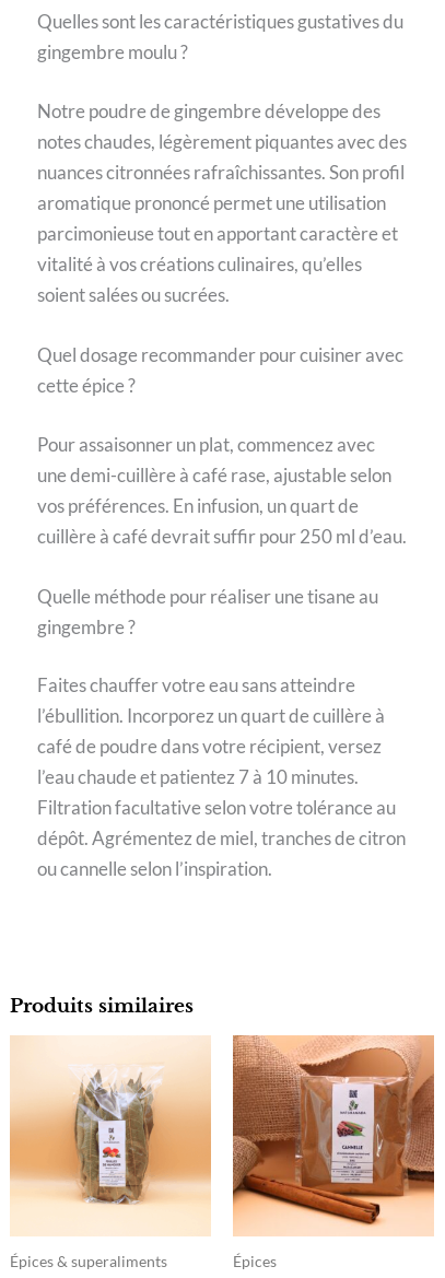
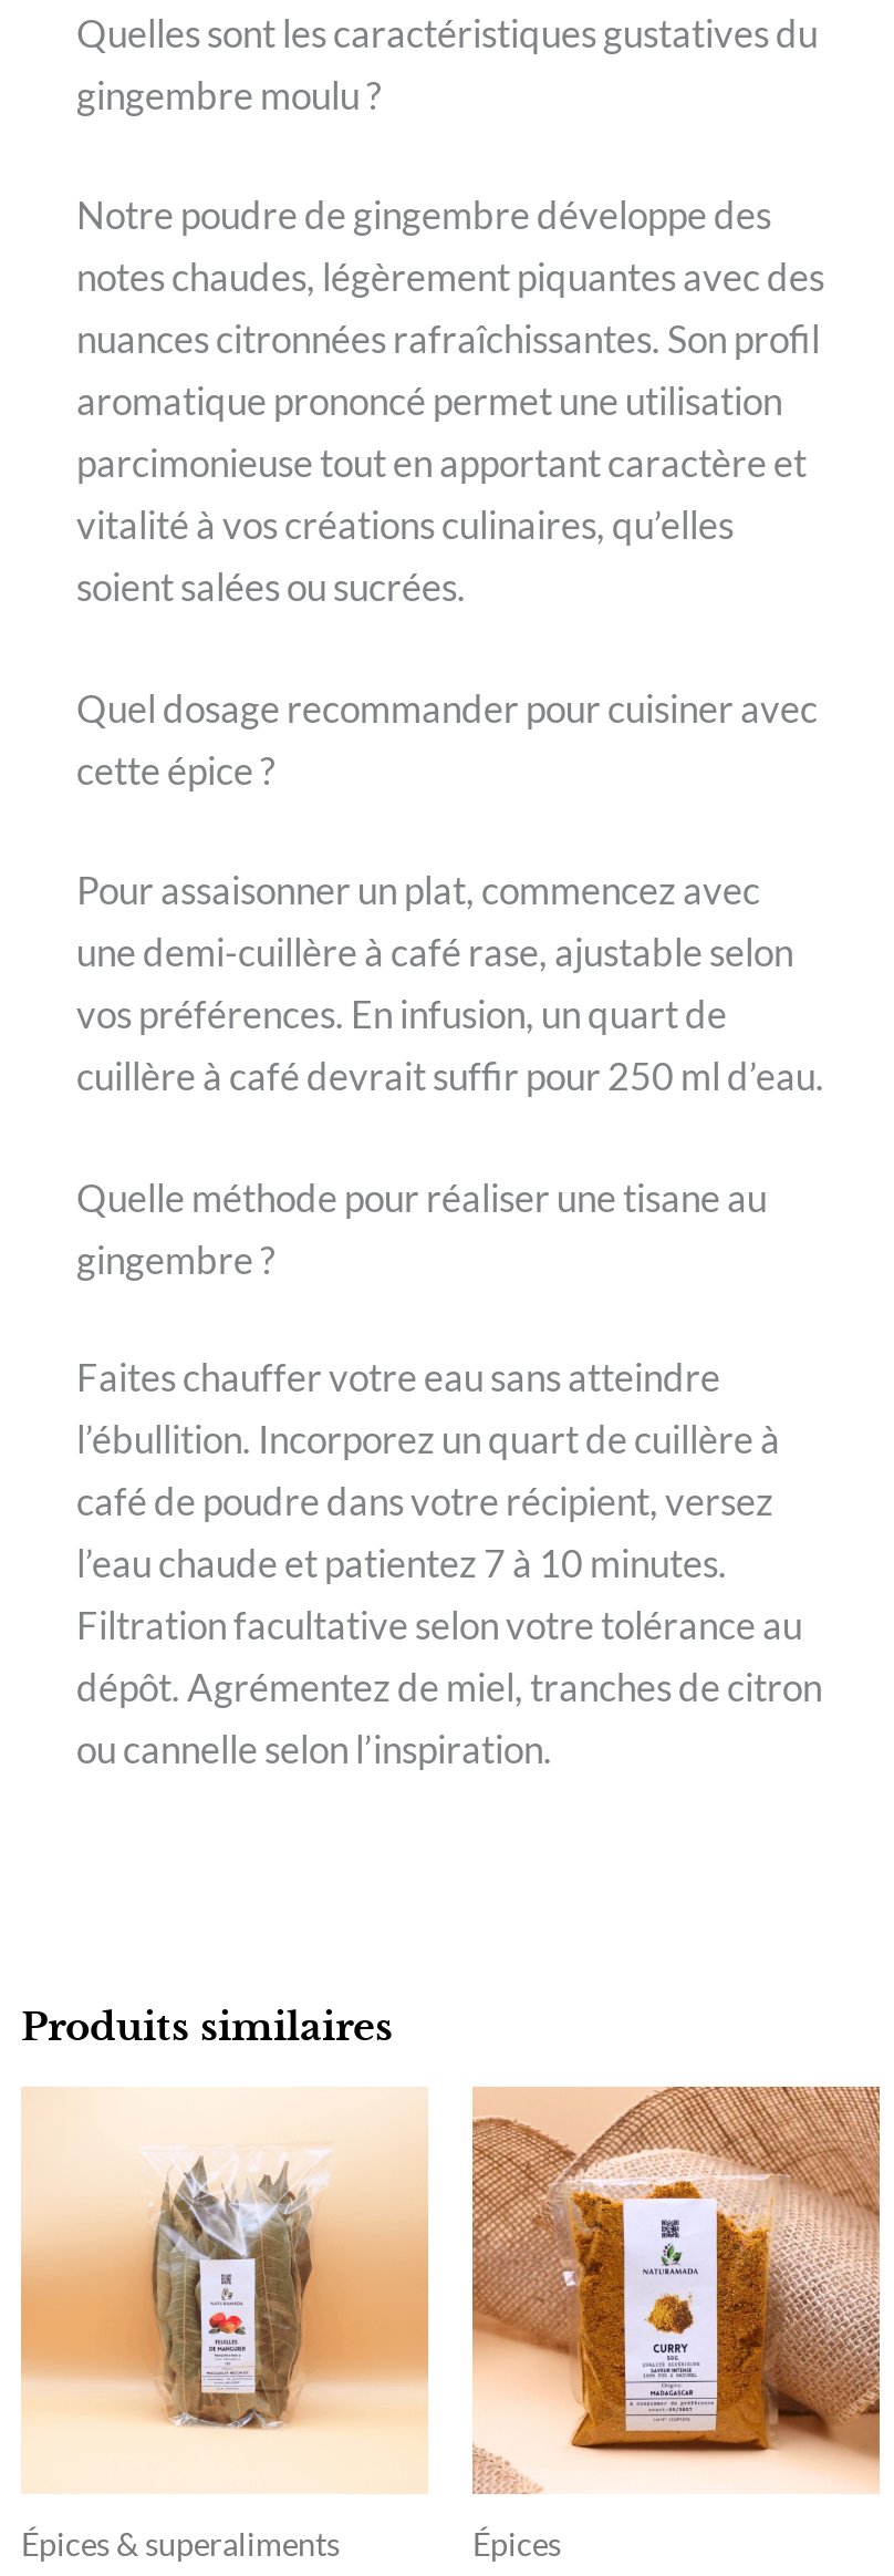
[232,1035,435,1235] [image] -> [470,2084,882,2494] [image]

